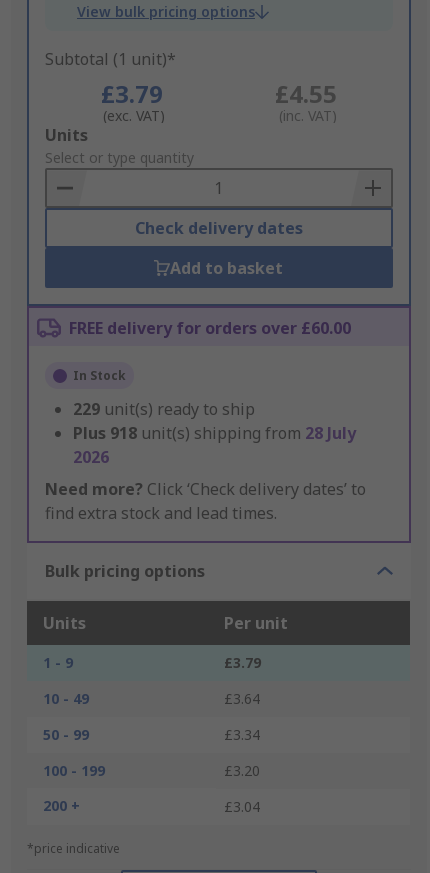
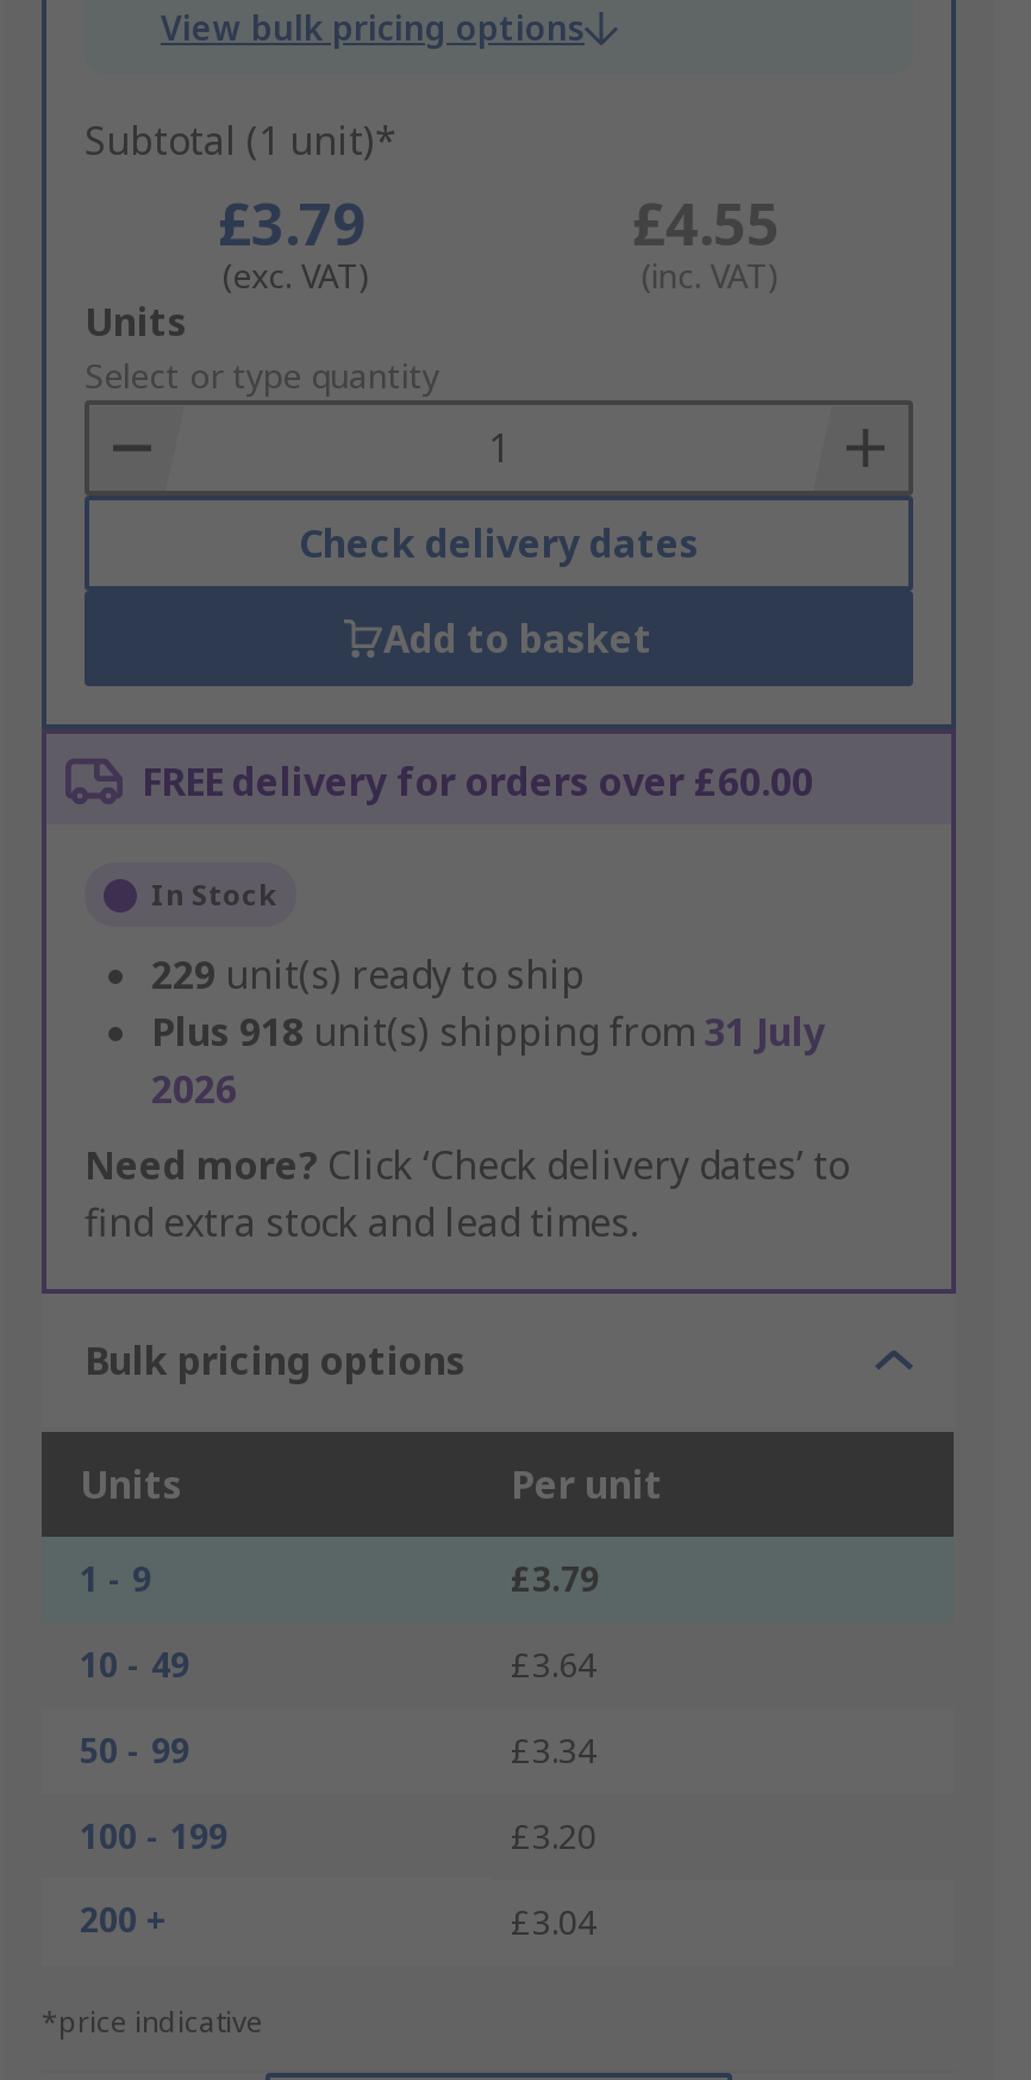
[73,422,356,444] Plus 918 unit(s) shipping from 28 July -> [151,1007,825,1059] Plus 918 unit(s) shipping from 31 July

